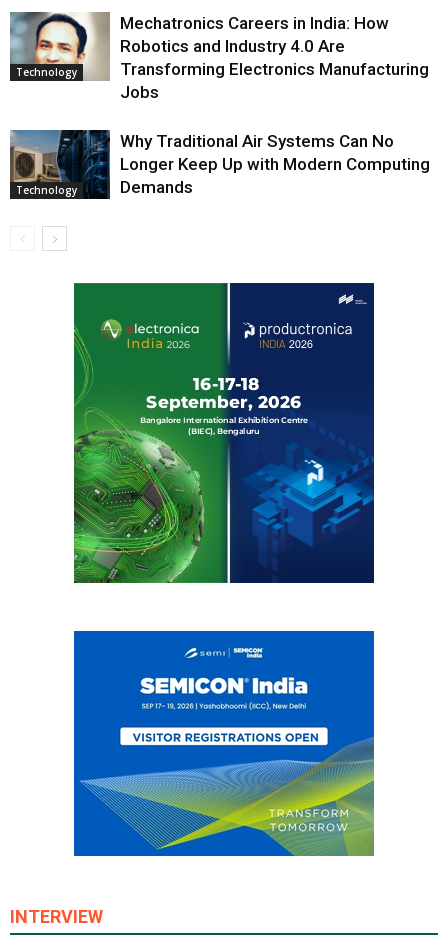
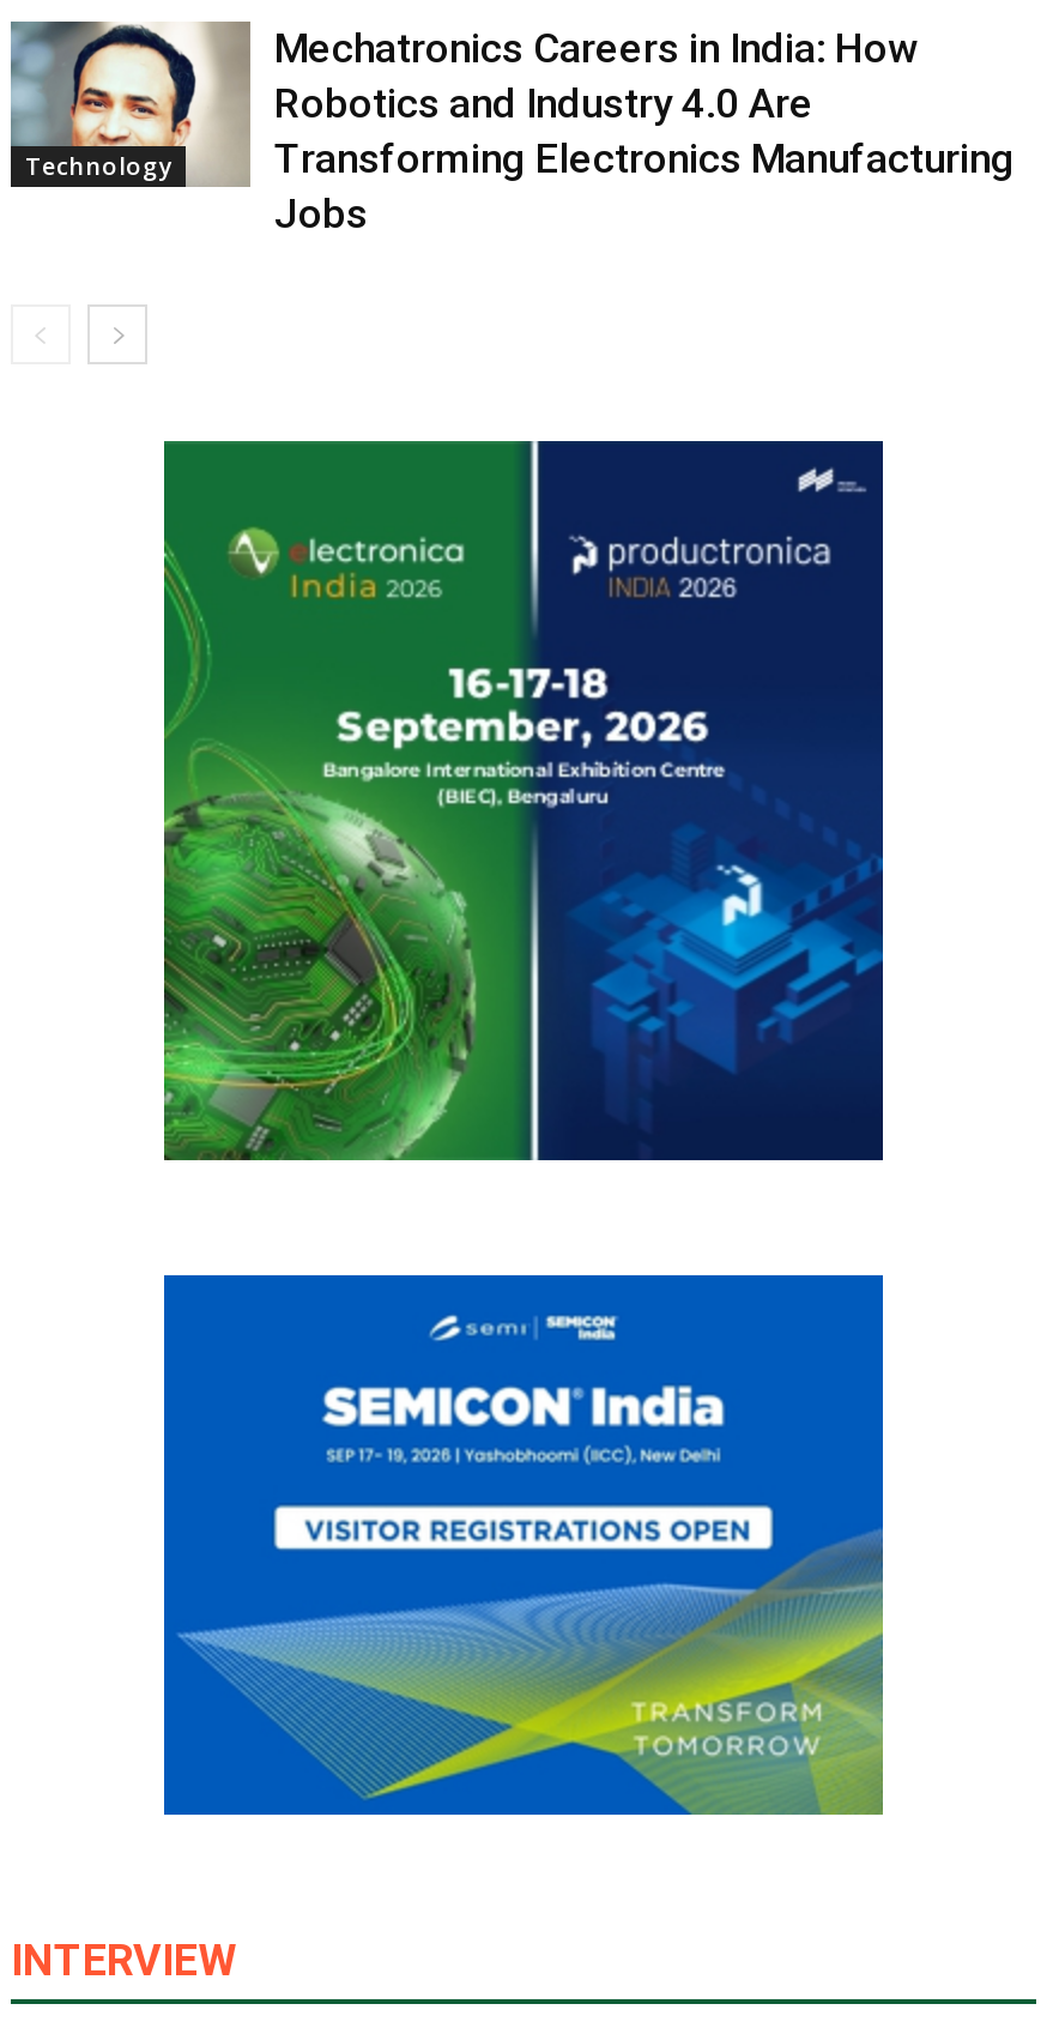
[10,129,106,200] [image] | Technology -> none
[120,131,430,197] Why Traditional Air Systems Can No | Longer Keep Up with Modern Computing | Demands -> none

